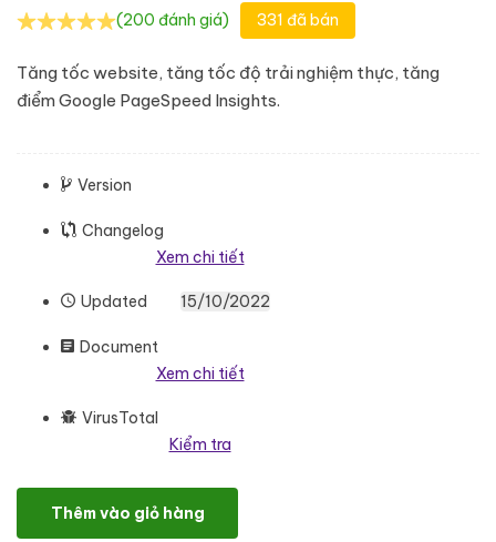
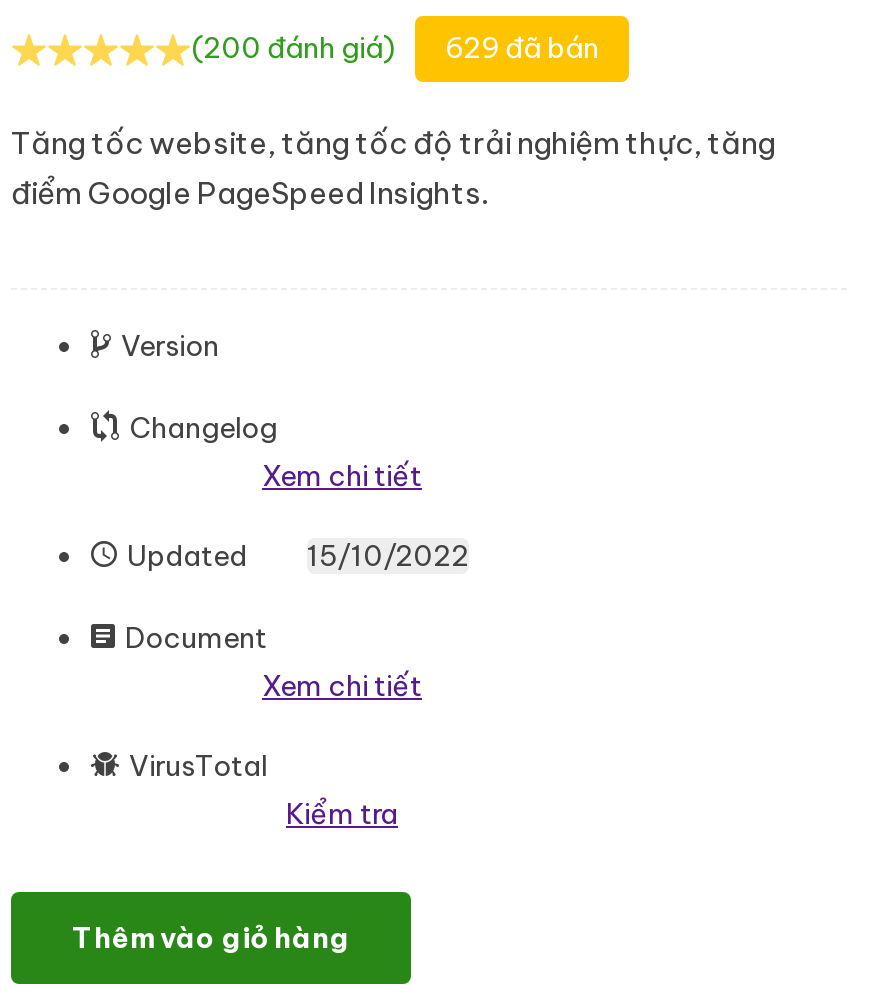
[116,10,339,30] (200 đánh giá) 331 đã bán -> [191,30,599,66] (200 đánh giá) 629 đã bán

